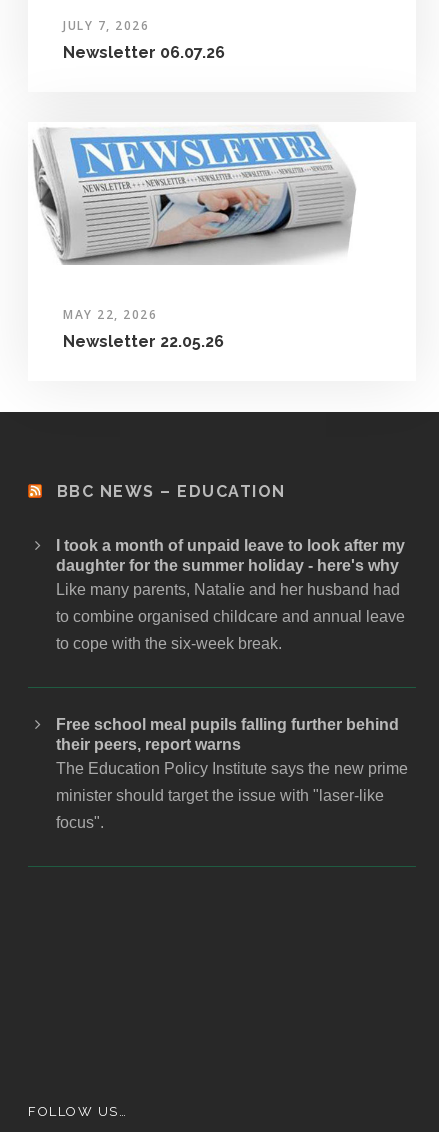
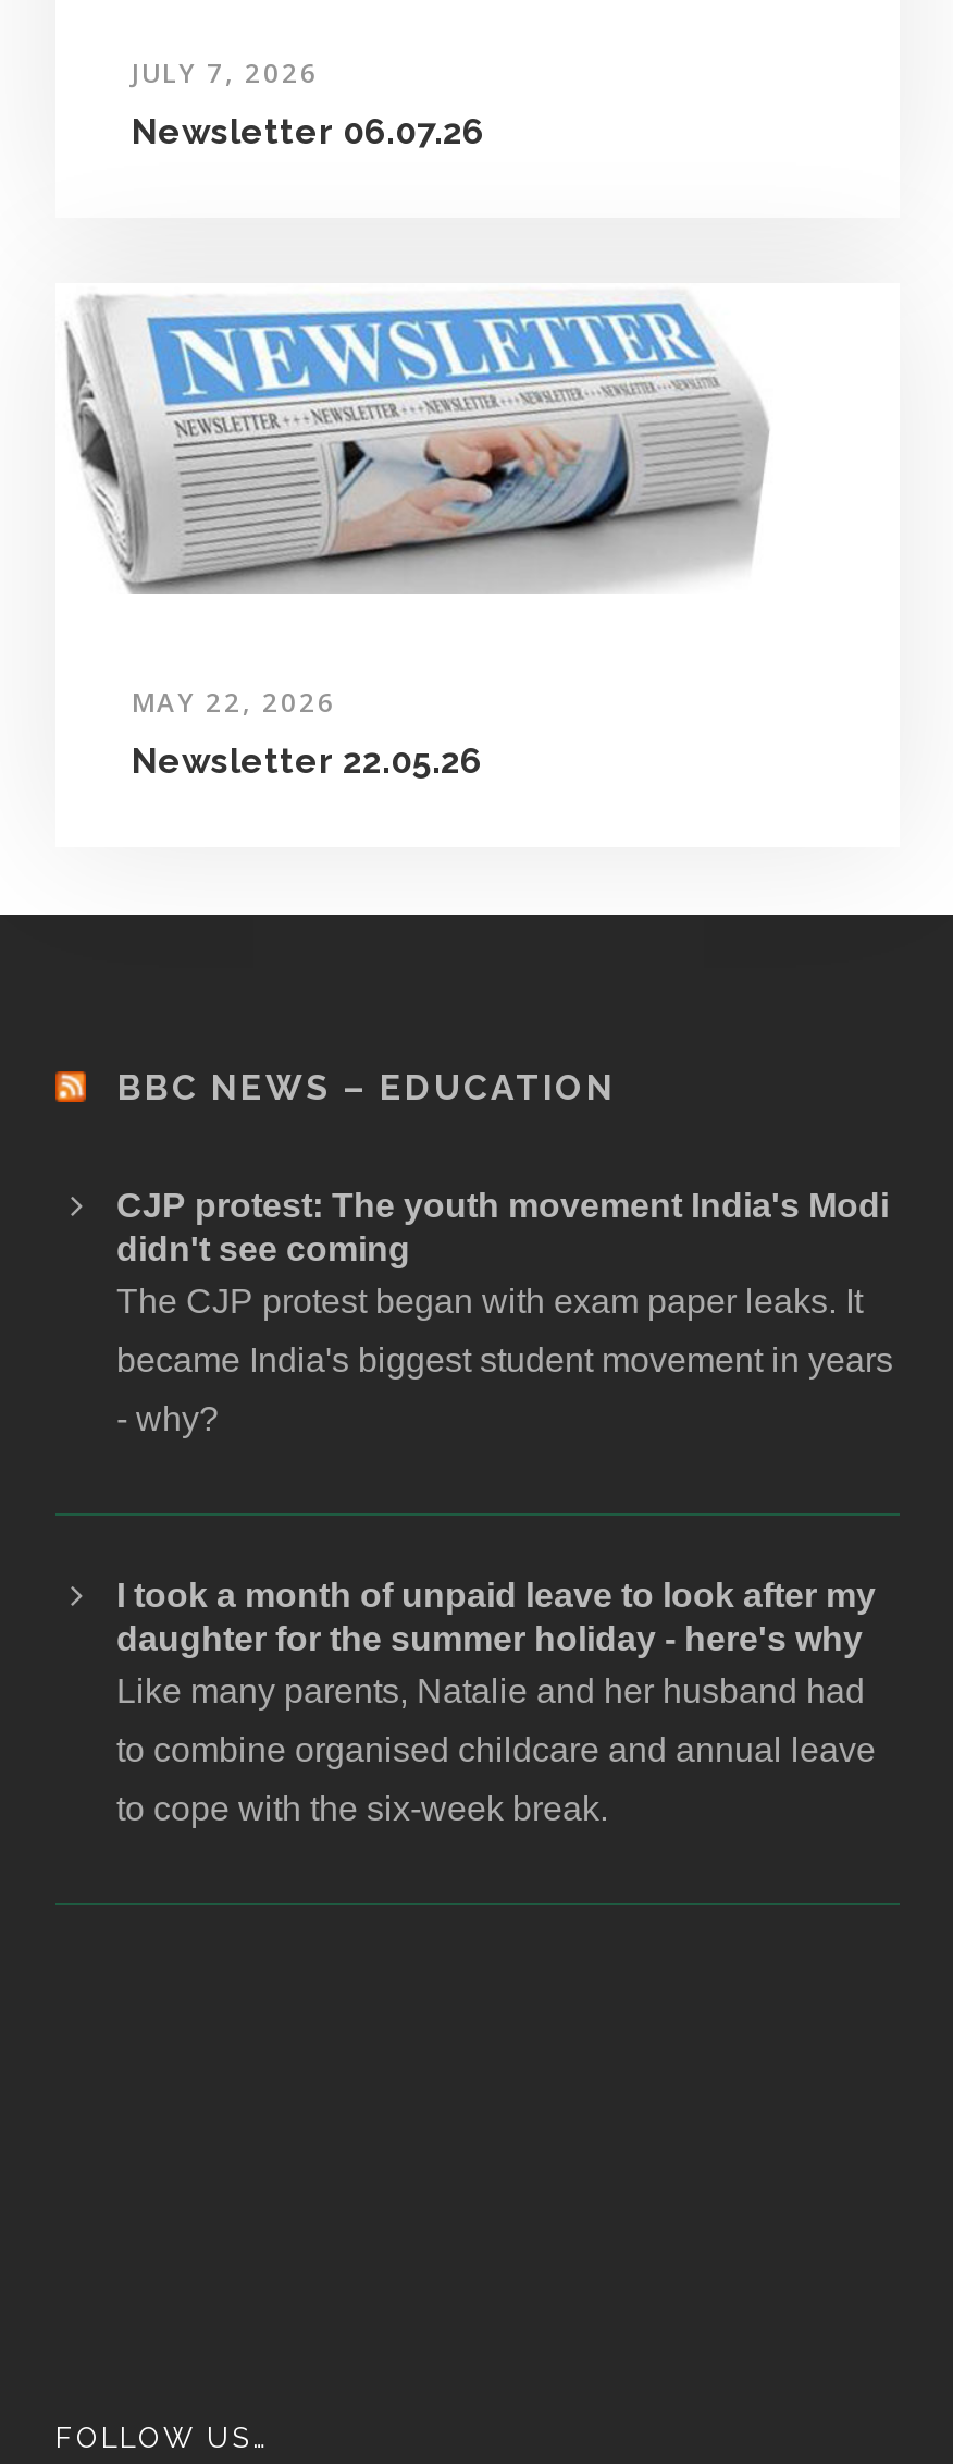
none -> [116,1186,893,1437] CJP protest: The youth movement India's Modi | didn't see coming | The CJP protest began with exam paper leaks. It | became India's biggest student movement in years | - why?
moved [56,537,405,652] -> [116,1576,876,1827]: I took a month of unpaid leave to look after my | daughter for the summer holiday - here's why | Like many parents, Natalie and her husband had | to combine organised childcare and annual leave | to cope with the six-week break.
[56,716,408,831] Free school meal pupils falling further behind | their peers, report warns | The Education Policy Institute says the new prime | minister should target the issue with "laser-like | focus". -> none

